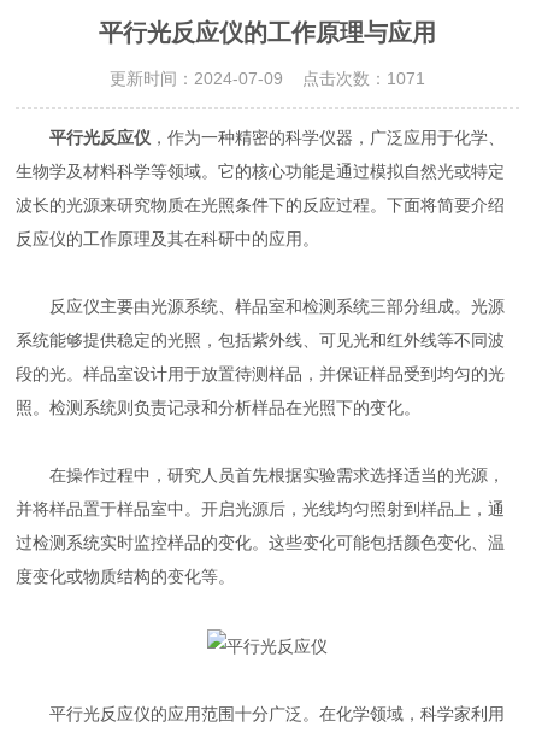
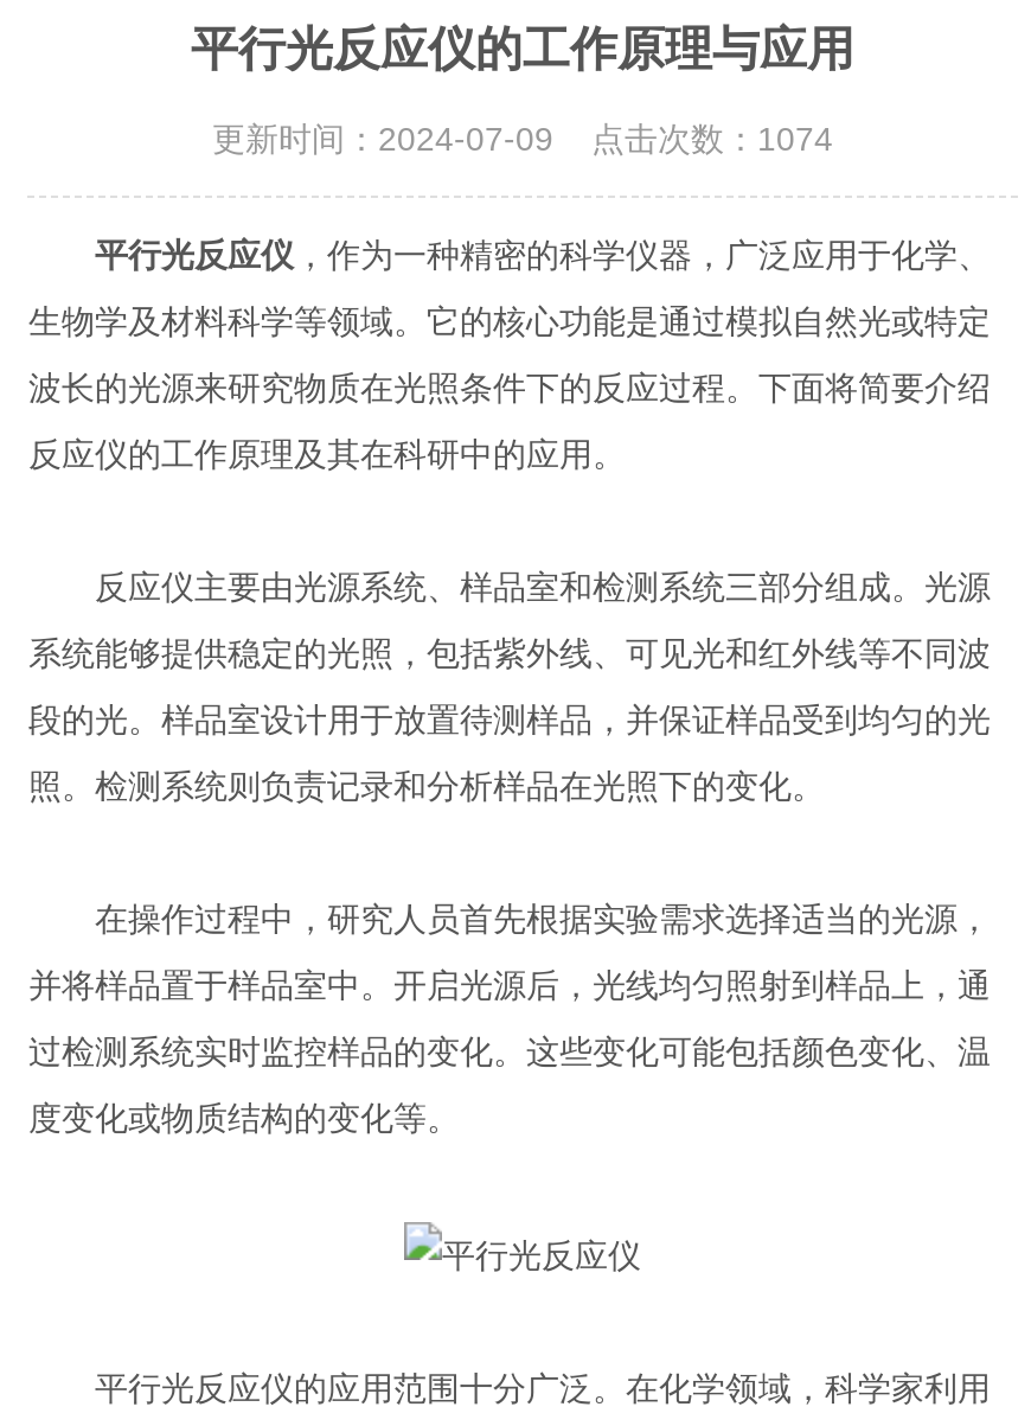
[110,69,425,88] 更新时间：2024-07-09 点击次数：1071 -> [212,120,833,158] 更新时间：2024-07-09 点击次数：1074

